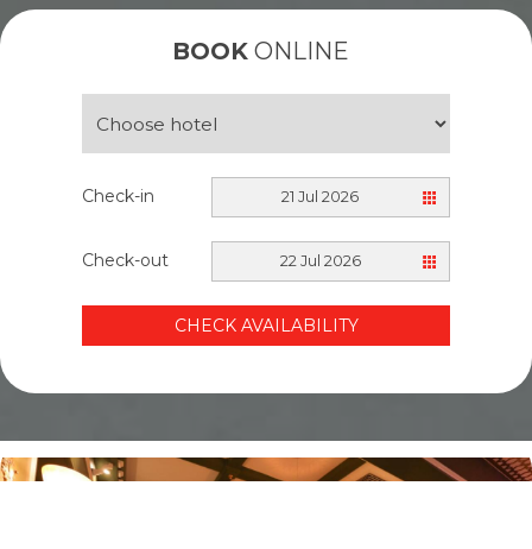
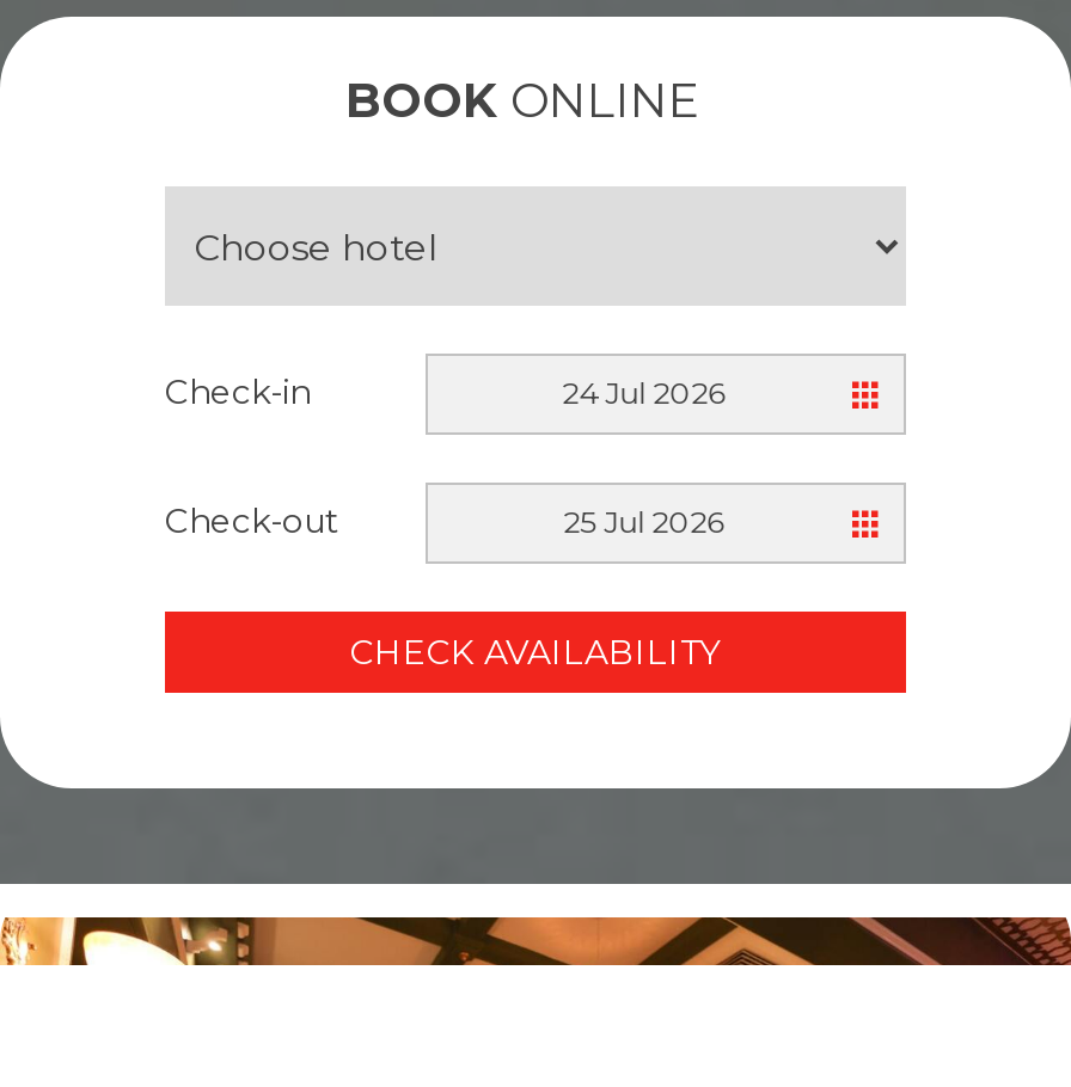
[282,188,359,206] 21 Jul 2026 -> [562,376,727,412] 24 Jul 2026
[280,252,361,270] 22 Jul 2026 -> [564,505,726,541] 25 Jul 2026

